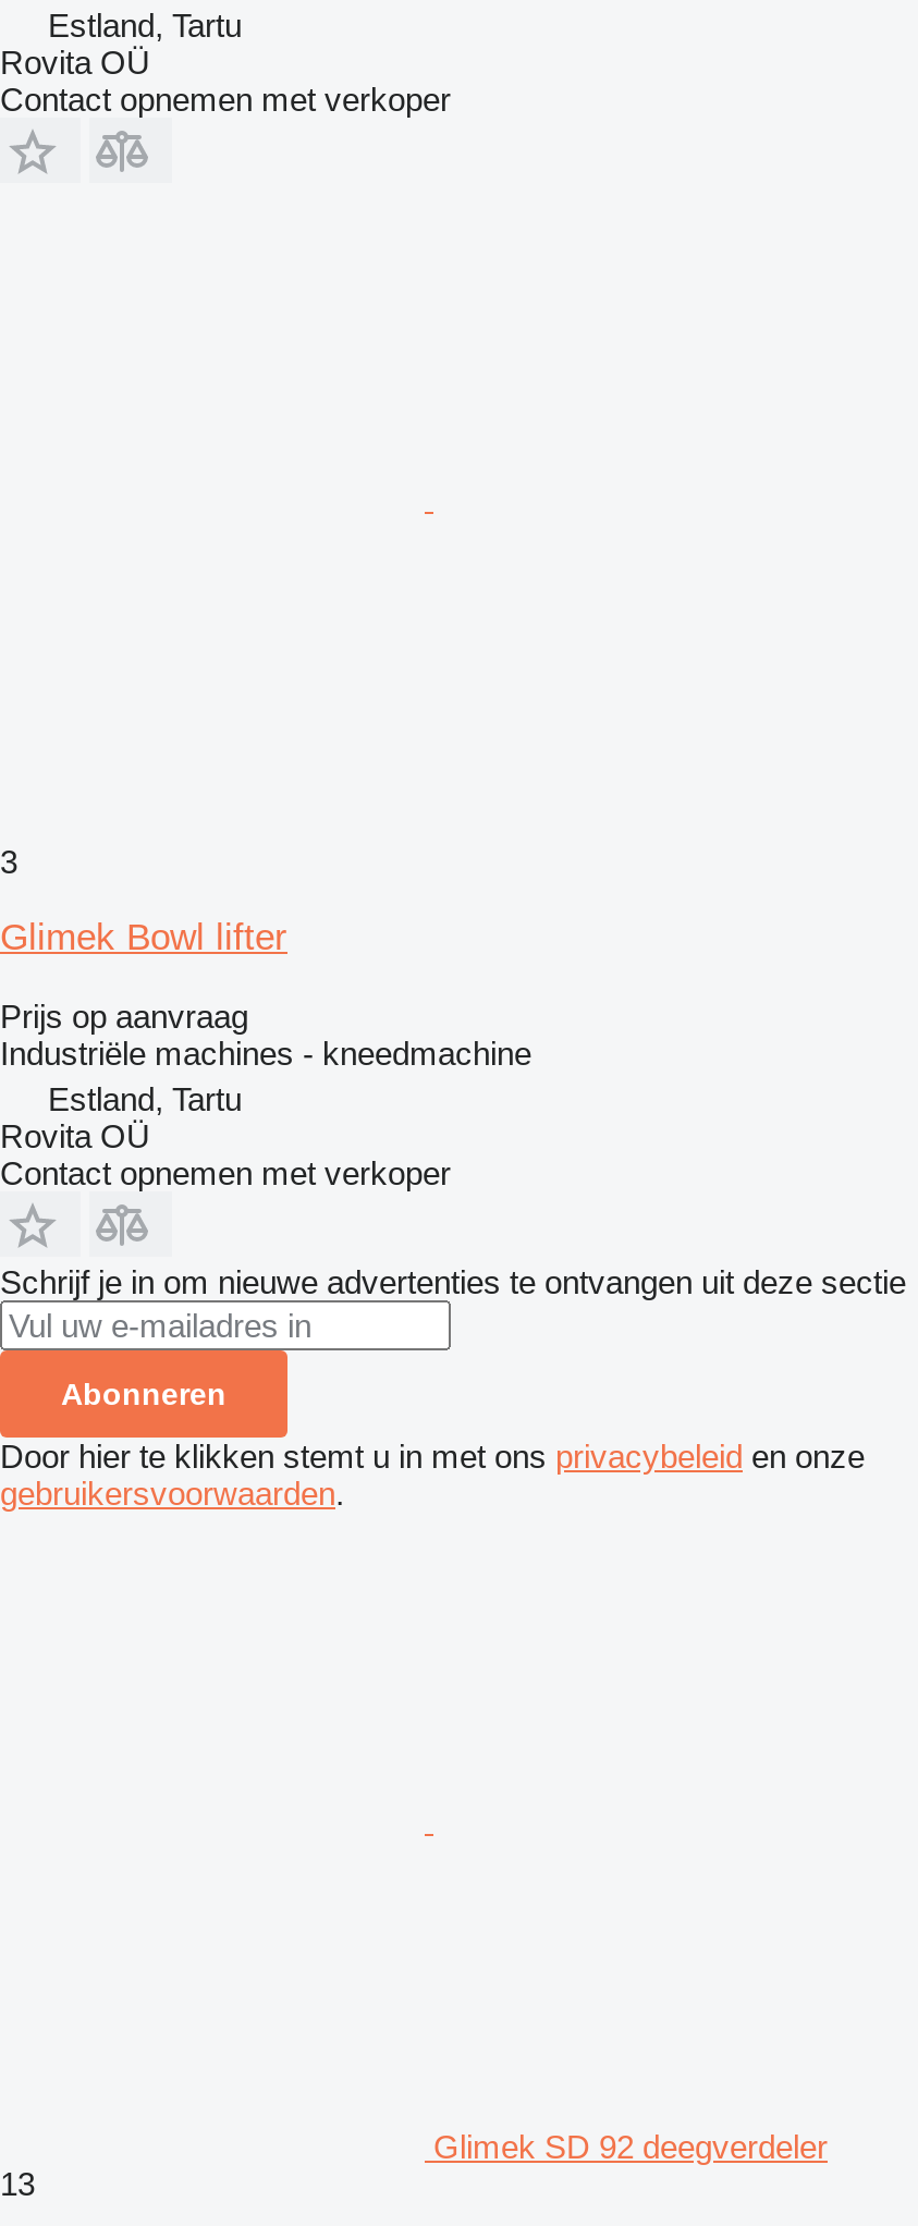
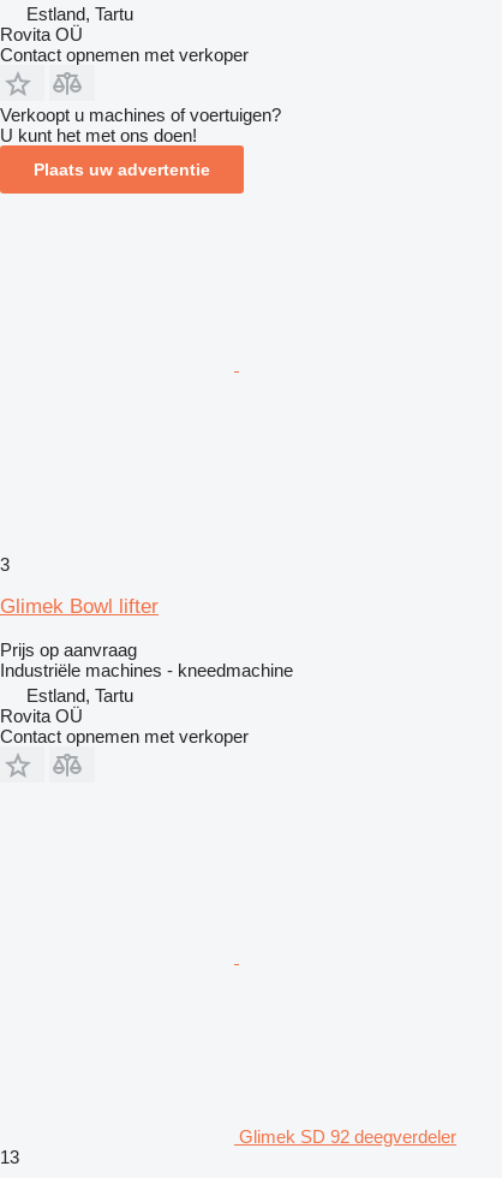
none -> [0,104,281,179] Verkoopt u machines of voertuigen? | U kunt het met ons doen! | Plaats uw advertentie
moved [0,843,531,1191] -> [0,554,293,746]: 3 | Glimek Bowl lifter | Prijs op aanvraag | Industriële machines - kneedmachine | Estland, Tartu | Rovita OÜ | Contact opnemen met verkoper
[0,1263,906,1511] Schrijf je in om nieuwe advertenties te ontvangen uit deze sectie | Abonneren | Door hier te klikken stemt u in met ons privacybeleid en onze | gebruikersvoorwaarden. -> none

